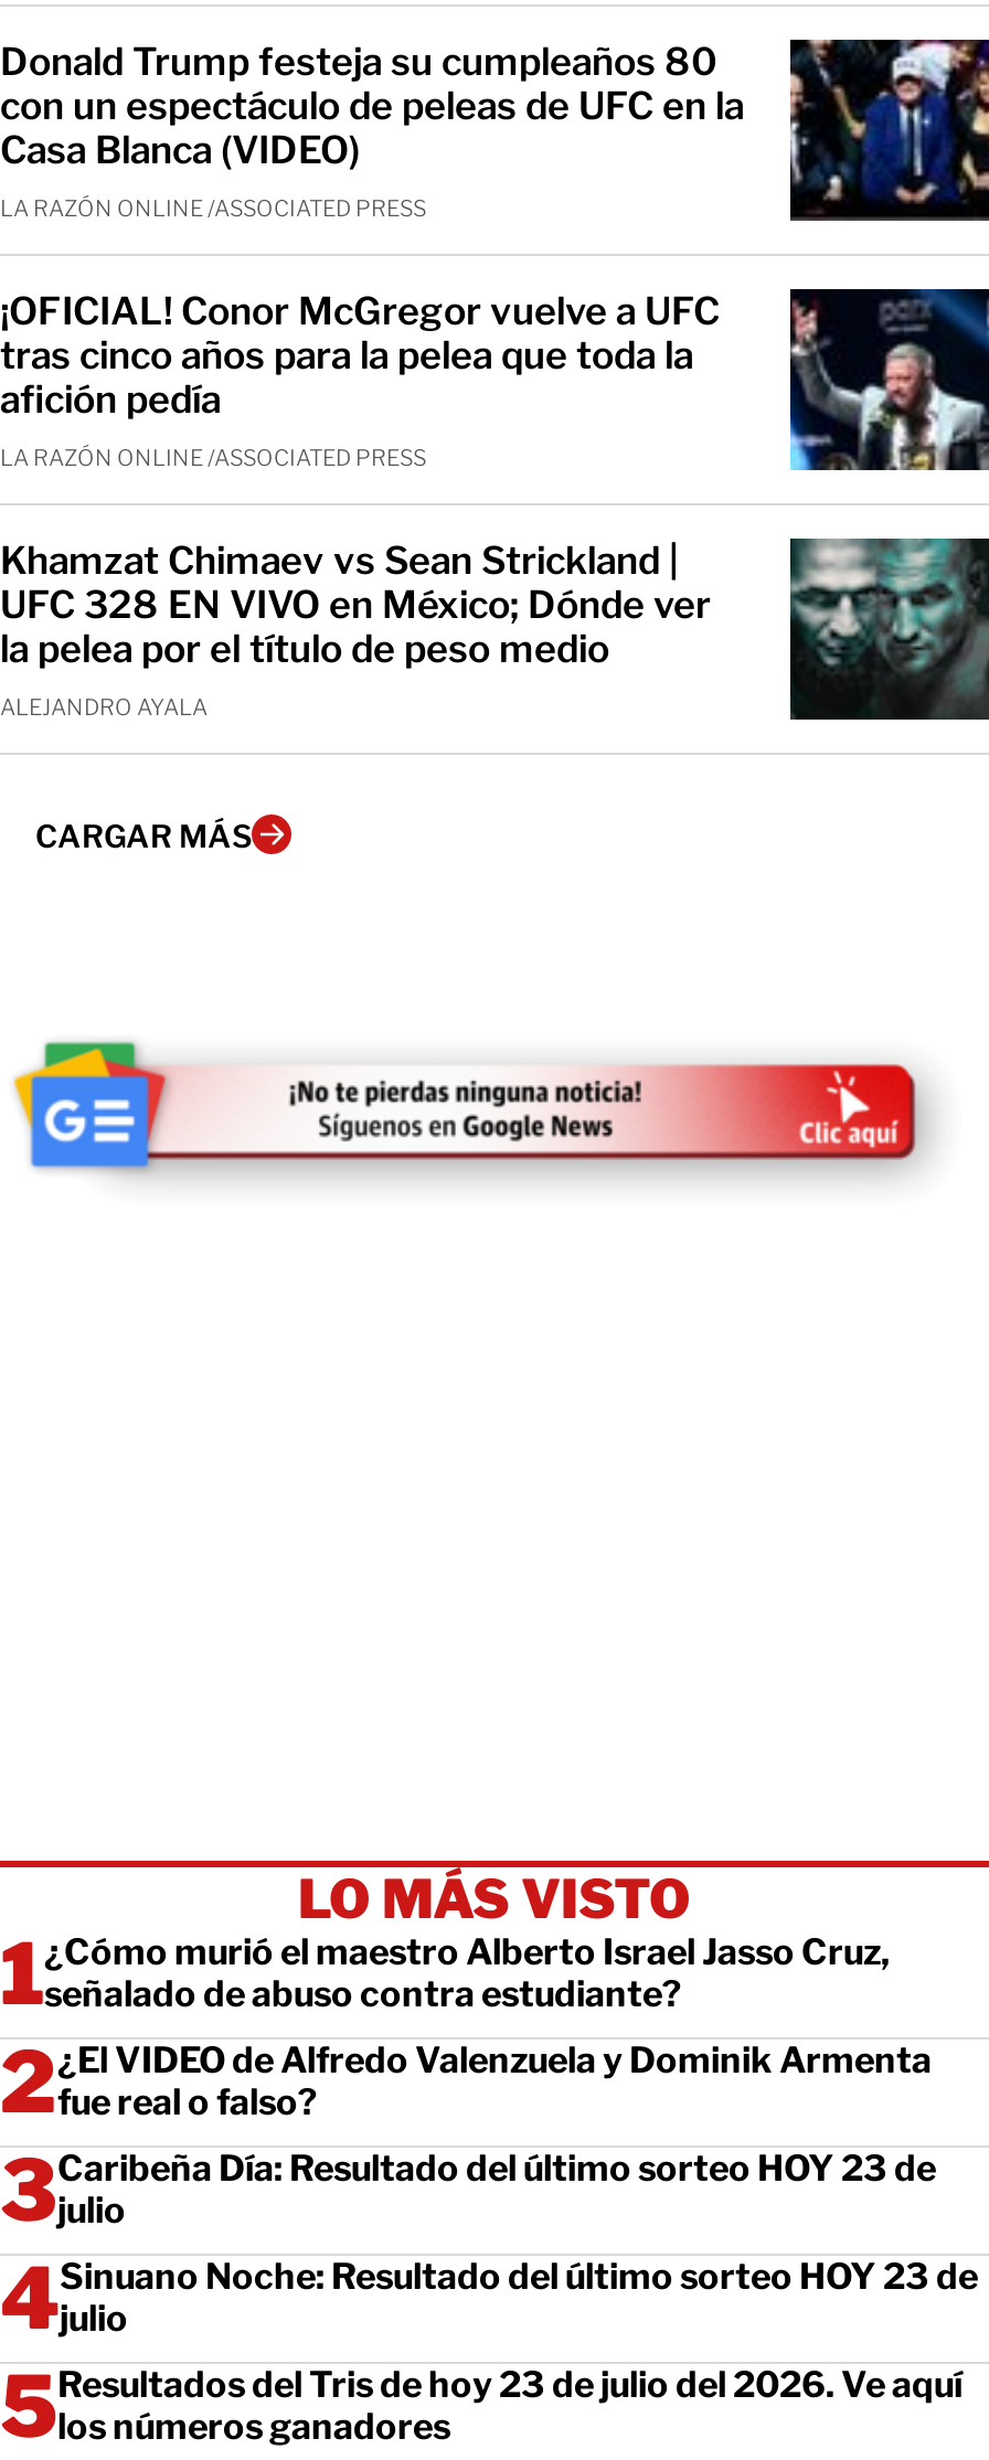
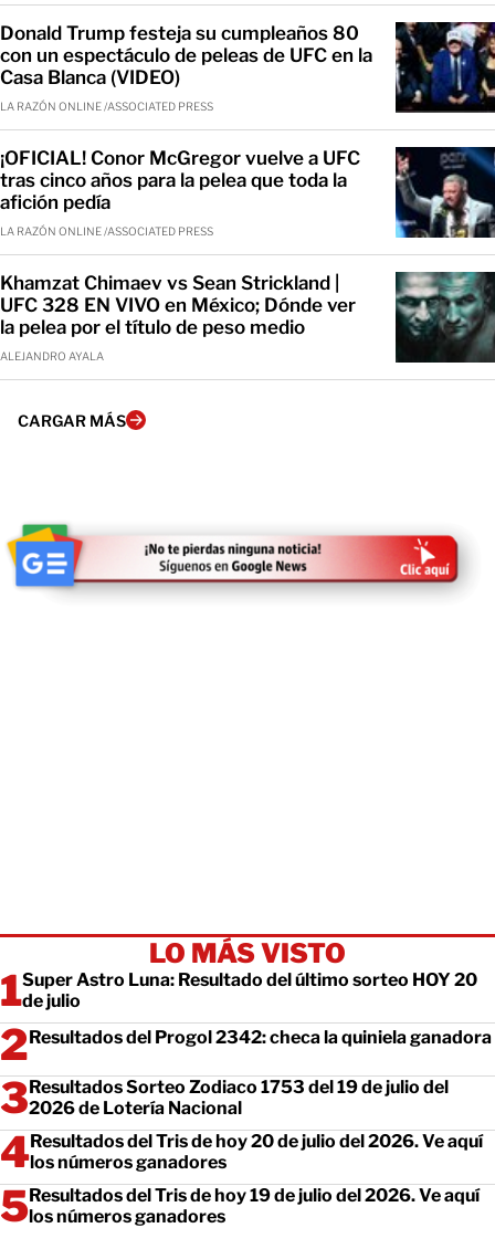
[44,1931,890,2015] ¿Cómo murió el maestro Alberto Israel Jasso Cruz, | señalado de abuso contra estudiante? -> [22,969,477,1011] Super Astro Luna: Resultado del último sorteo HOY 20 | de julio
[57,2039,932,2123] ¿El VIDEO de Alfredo Valenzuela y Dominik Armenta | fue real o falso? -> [29,1027,492,1048] Resultados del Progol 2342: checa la quiniela ganadora
[57,2147,936,2231] Caribeña Día: Resultado del último sorteo HOY 23 de | julio -> [29,1076,449,1118] Resultados Sorteo Zodiaco 1753 del 19 de julio del | 2026 de Lotería Nacional
[60,2255,978,2339] Sinuano Noche: Resultado del último sorteo HOY 23 de | julio -> [30,1131,483,1173] Resultados del Tris de hoy 20 de julio del 2026. Ve aquí | los números ganadores
[57,2364,963,2405] Resultados del Tris de hoy 23 de julio del 2026. Ve aquí -> [29,1185,480,1206] Resultados del Tris de hoy 19 de julio del 2026. Ve aquí

